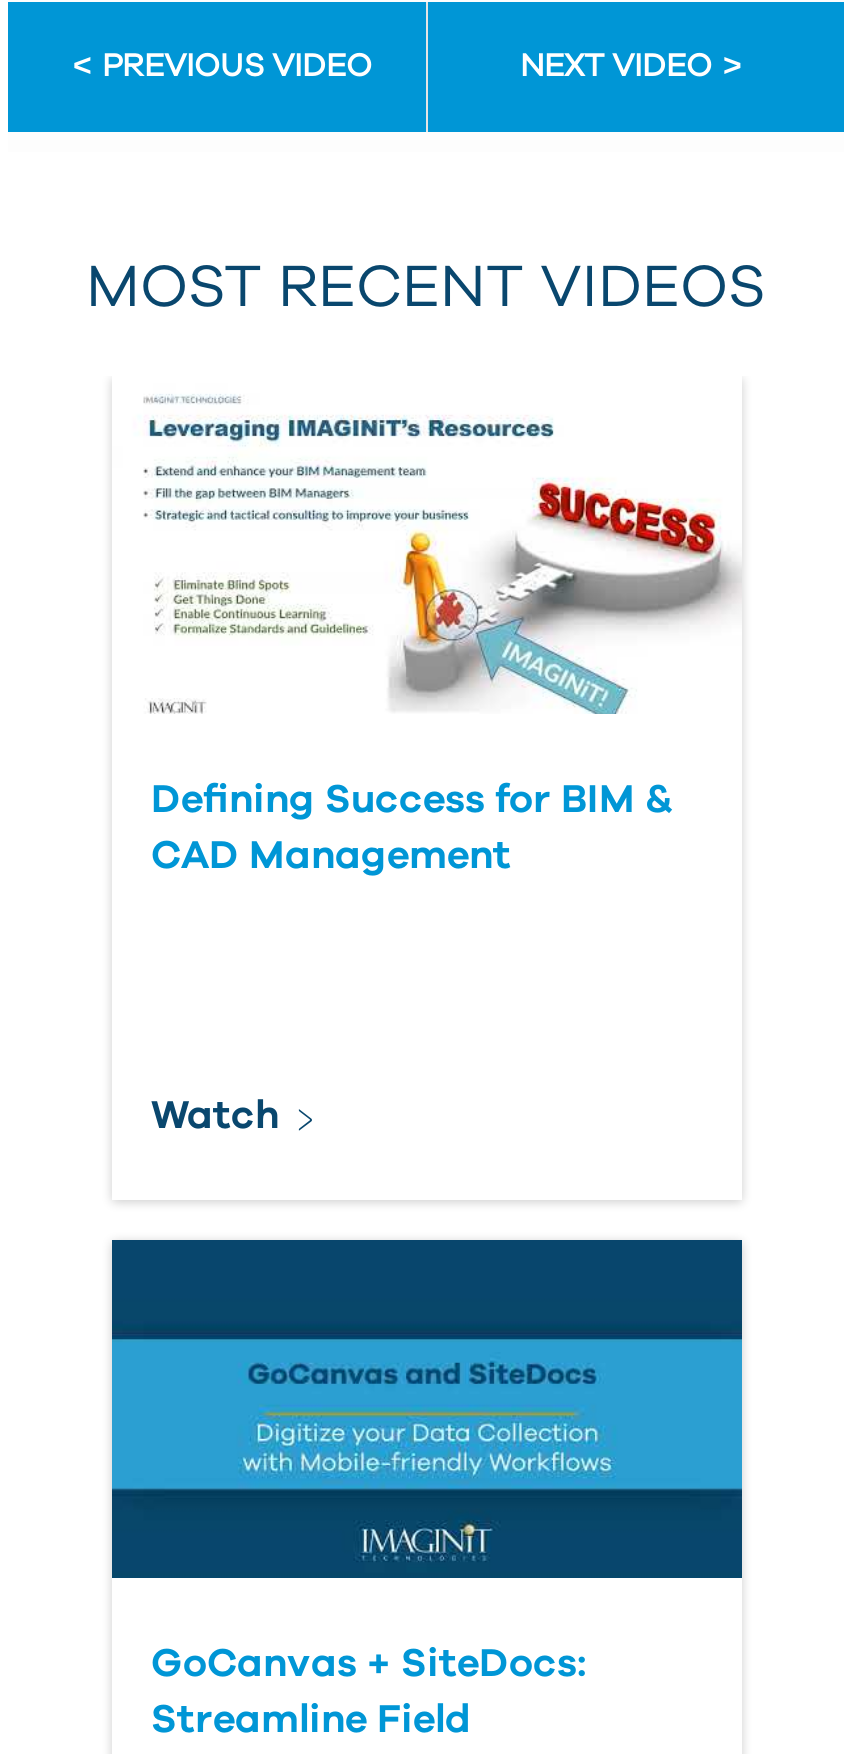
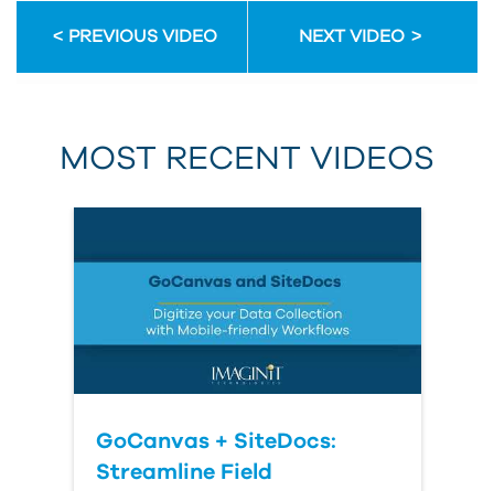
[112,376,742,876] [image] | Defining Success for BIM & | CAD Management -> none
[151,1096,279,1136] Watch -> none

